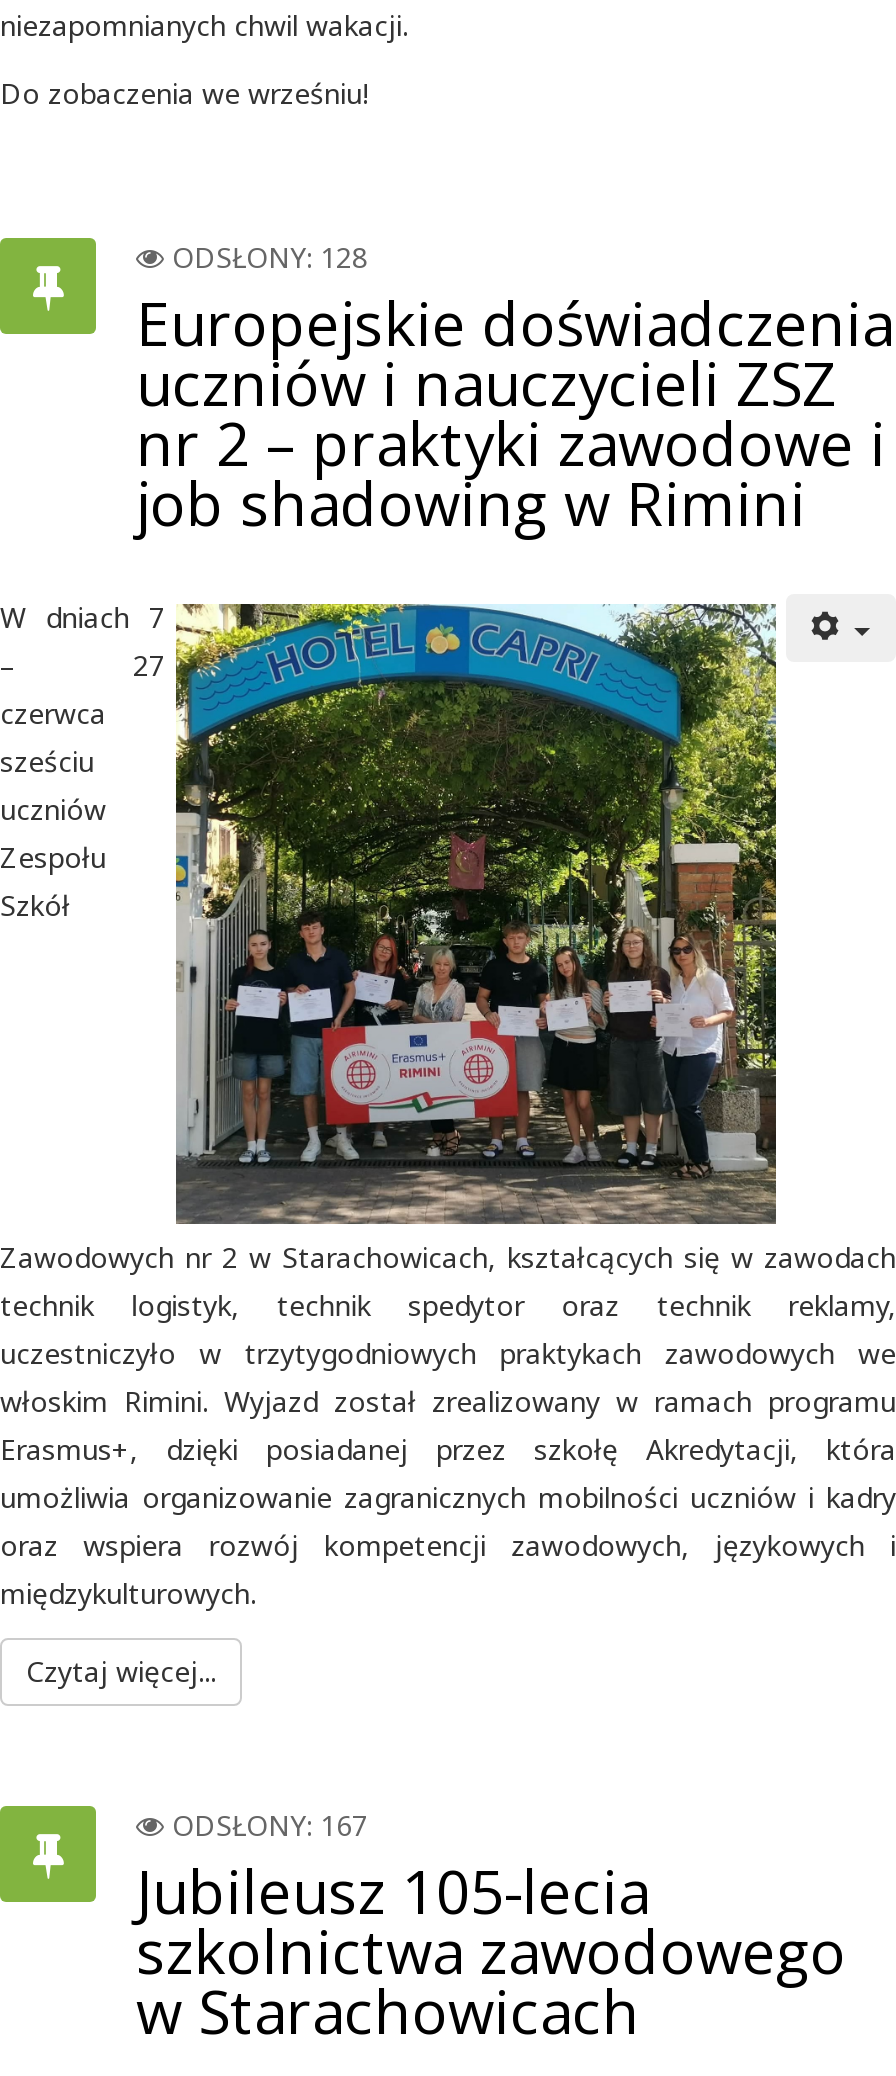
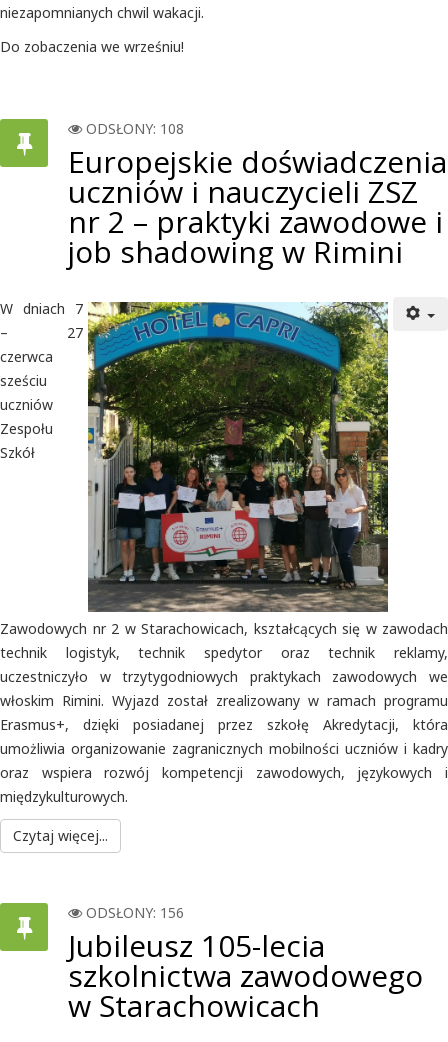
[172,238,368,276] ODSŁONY: 128 -> [86,119,184,138] ODSŁONY: 108
[172,1807,368,1845] ODSŁONY: 167 -> [86,903,184,922] ODSŁONY: 156

